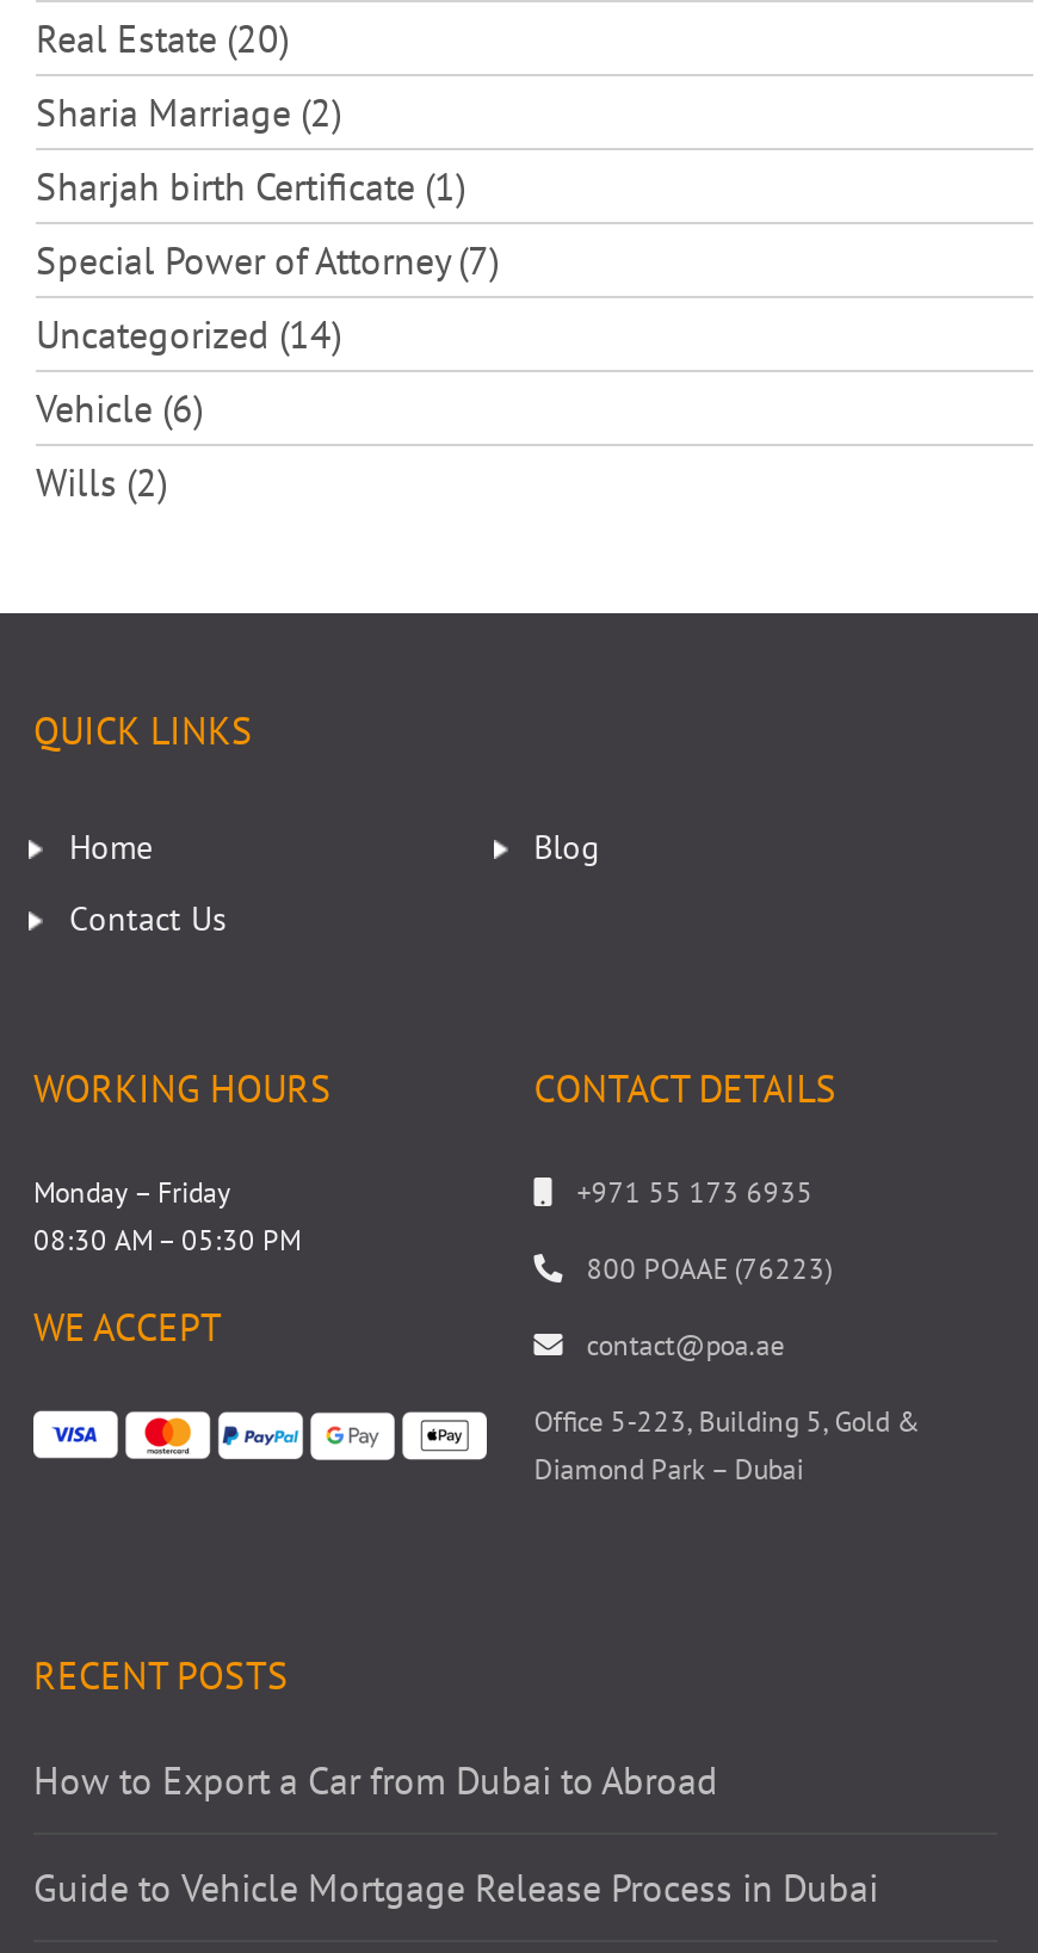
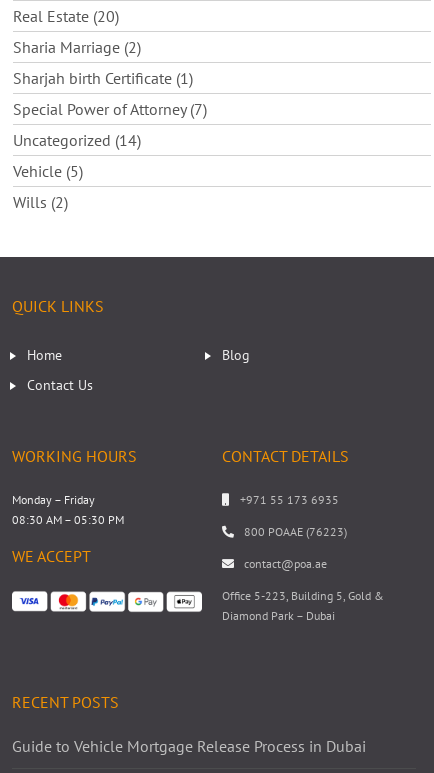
[36,384,203,432] Vehicle (6) -> [13,161,83,181] Vehicle (5)
[33,1756,718,1804] How to Export a Car from Dubai to Abroad -> none

